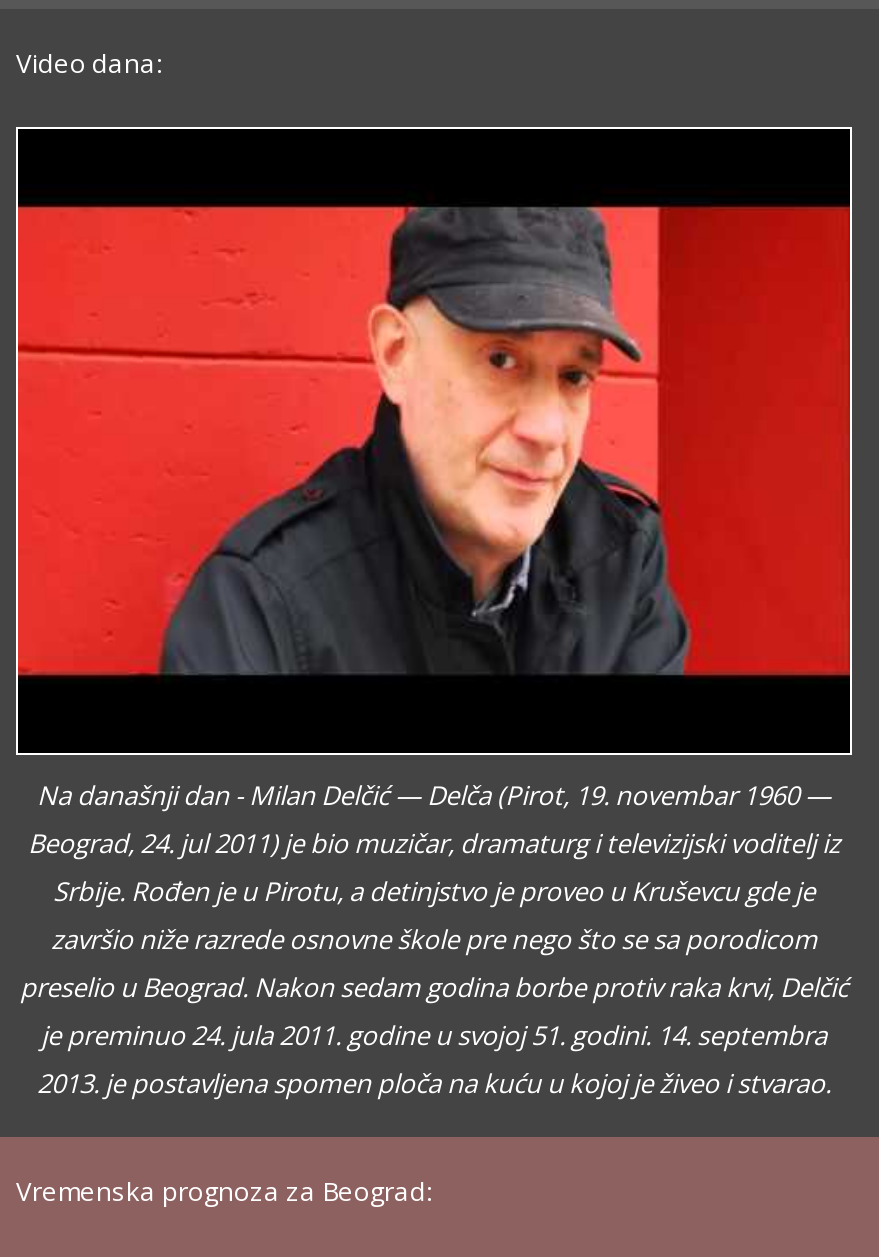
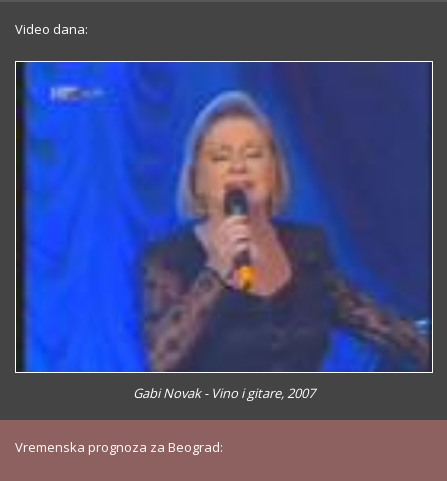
[16,130,852,752] [image] -> [15,61,433,232] [image]
[20,777,848,1101] Na današnji dan - Milan Delčić — Delča (Pirot, 19. novembar 1960 — | Beograd, 24. jul 2011) je bio muzičar, dramaturg i televizijski voditelj iz | Srbije. Rođen je u Pirotu, a detinjstvo je proveo u Kruševcu gde je | završio niže razrede osnovne škole pre nego što se sa porodicom | preselio u Beograd. Nakon sedam godina borbe protiv raka krvi, Delčić | je preminuo 24. jula 2011. godine u svojoj 51. godini. 14. septembra | 2013. je postavljena spomen ploča na kuću u kojoj je živeo i stvarao. -> [133,384,315,402] Gabi Novak - Vino i gitare, 2007

